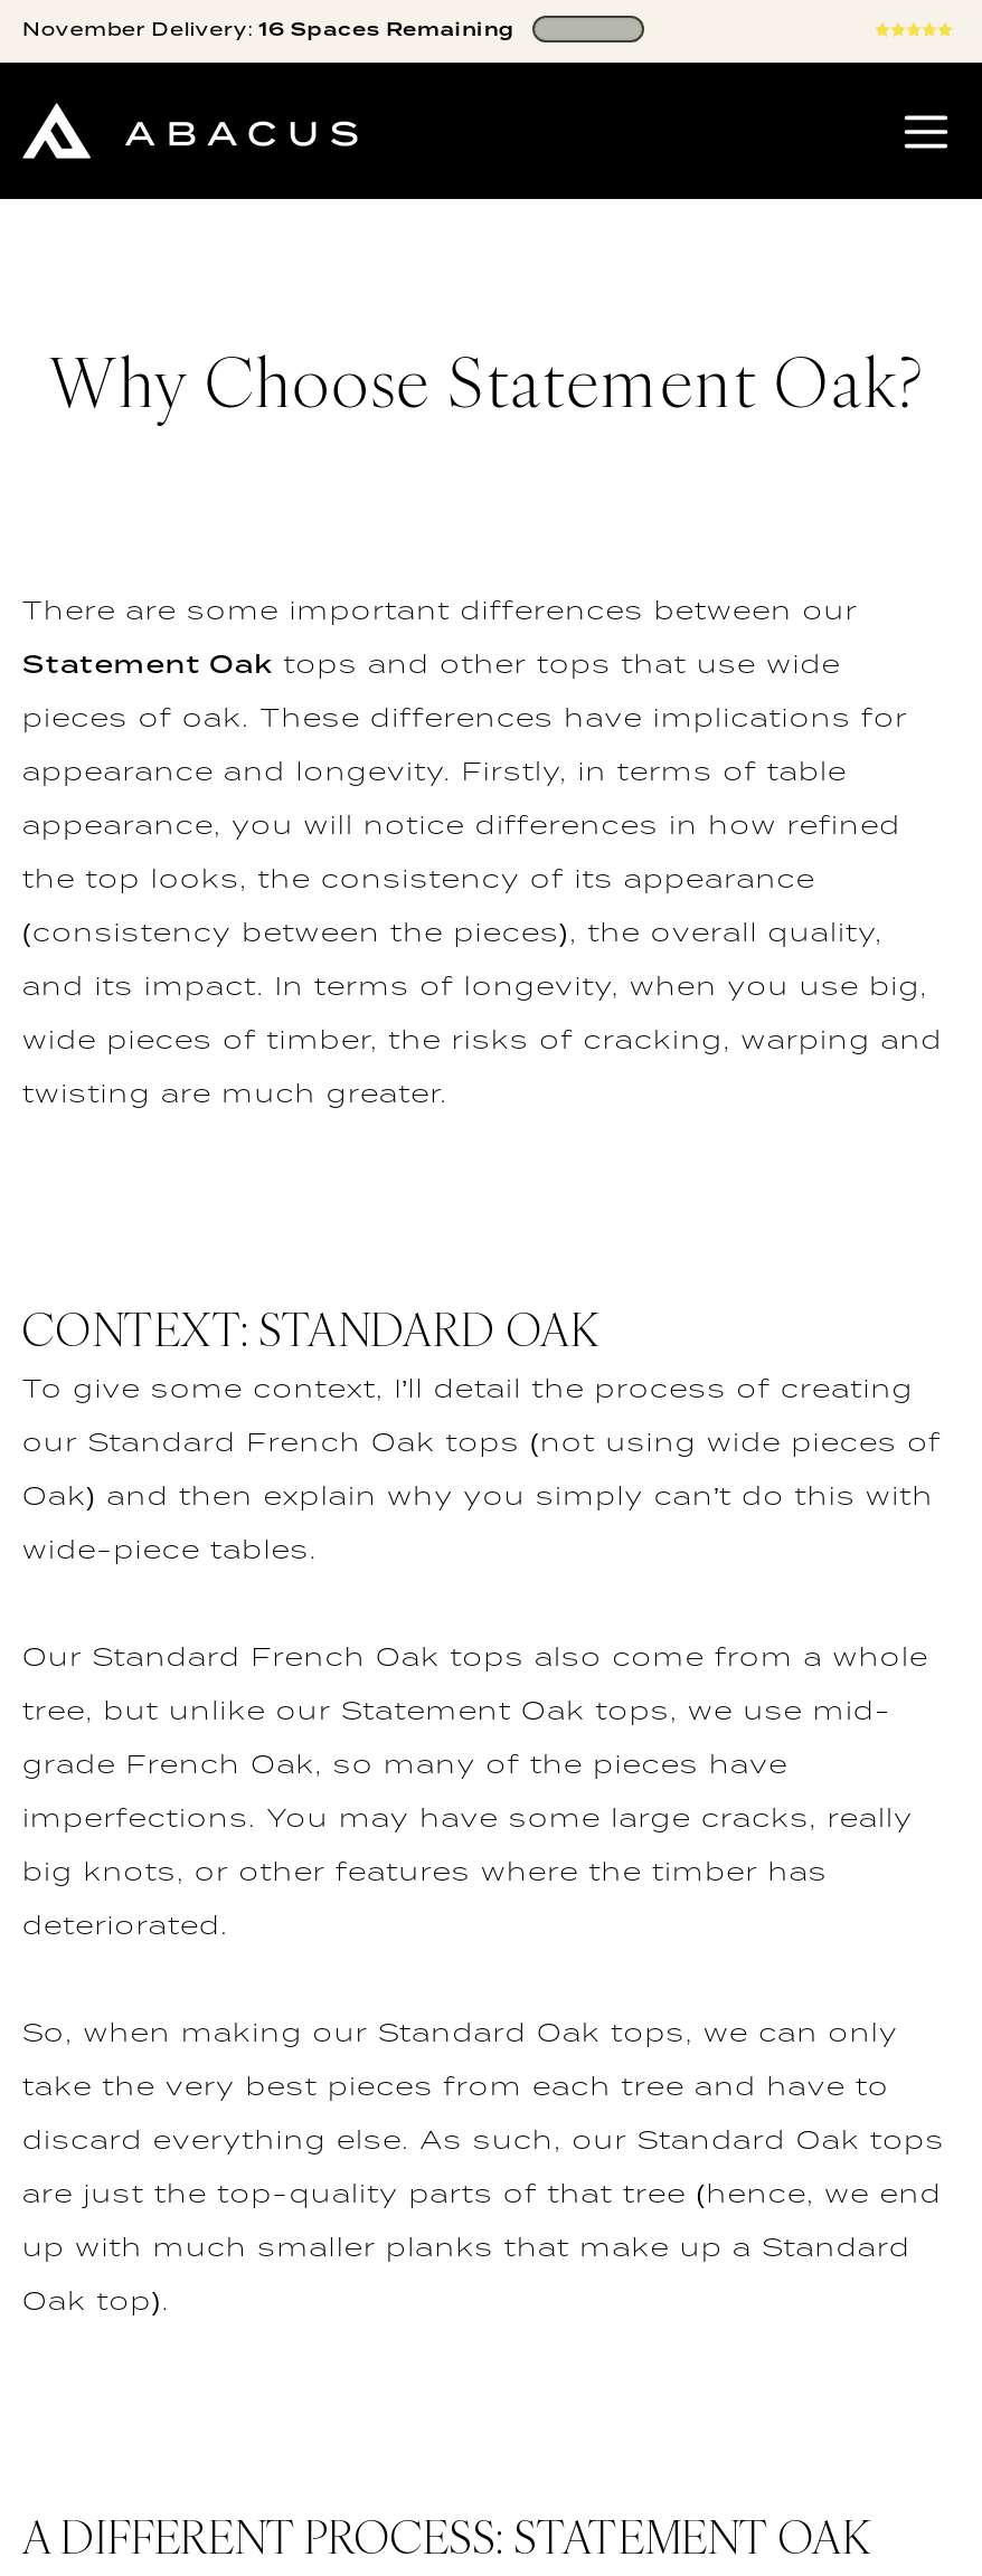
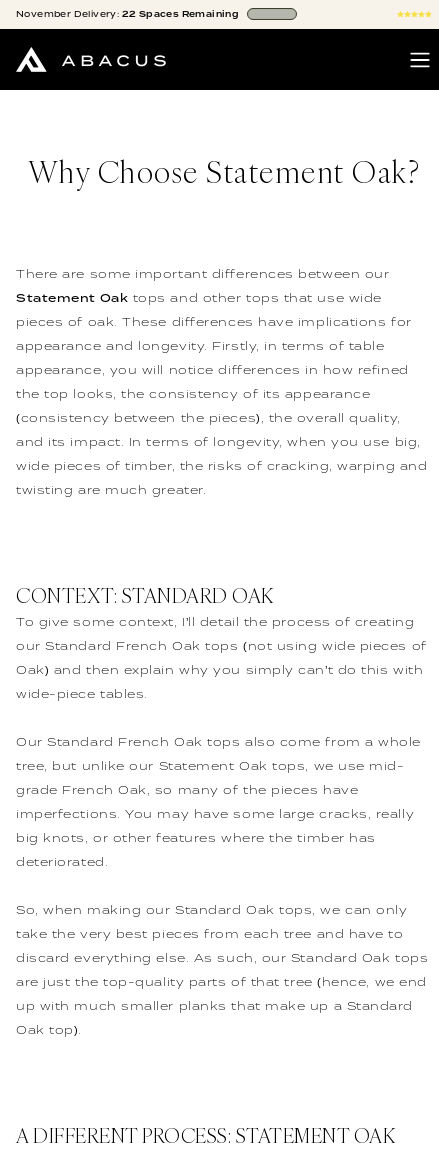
[22,18,515,40] November Delivery: 16 Spaces Remaining -> [16,9,239,19] November Delivery: 22 Spaces Remaining

